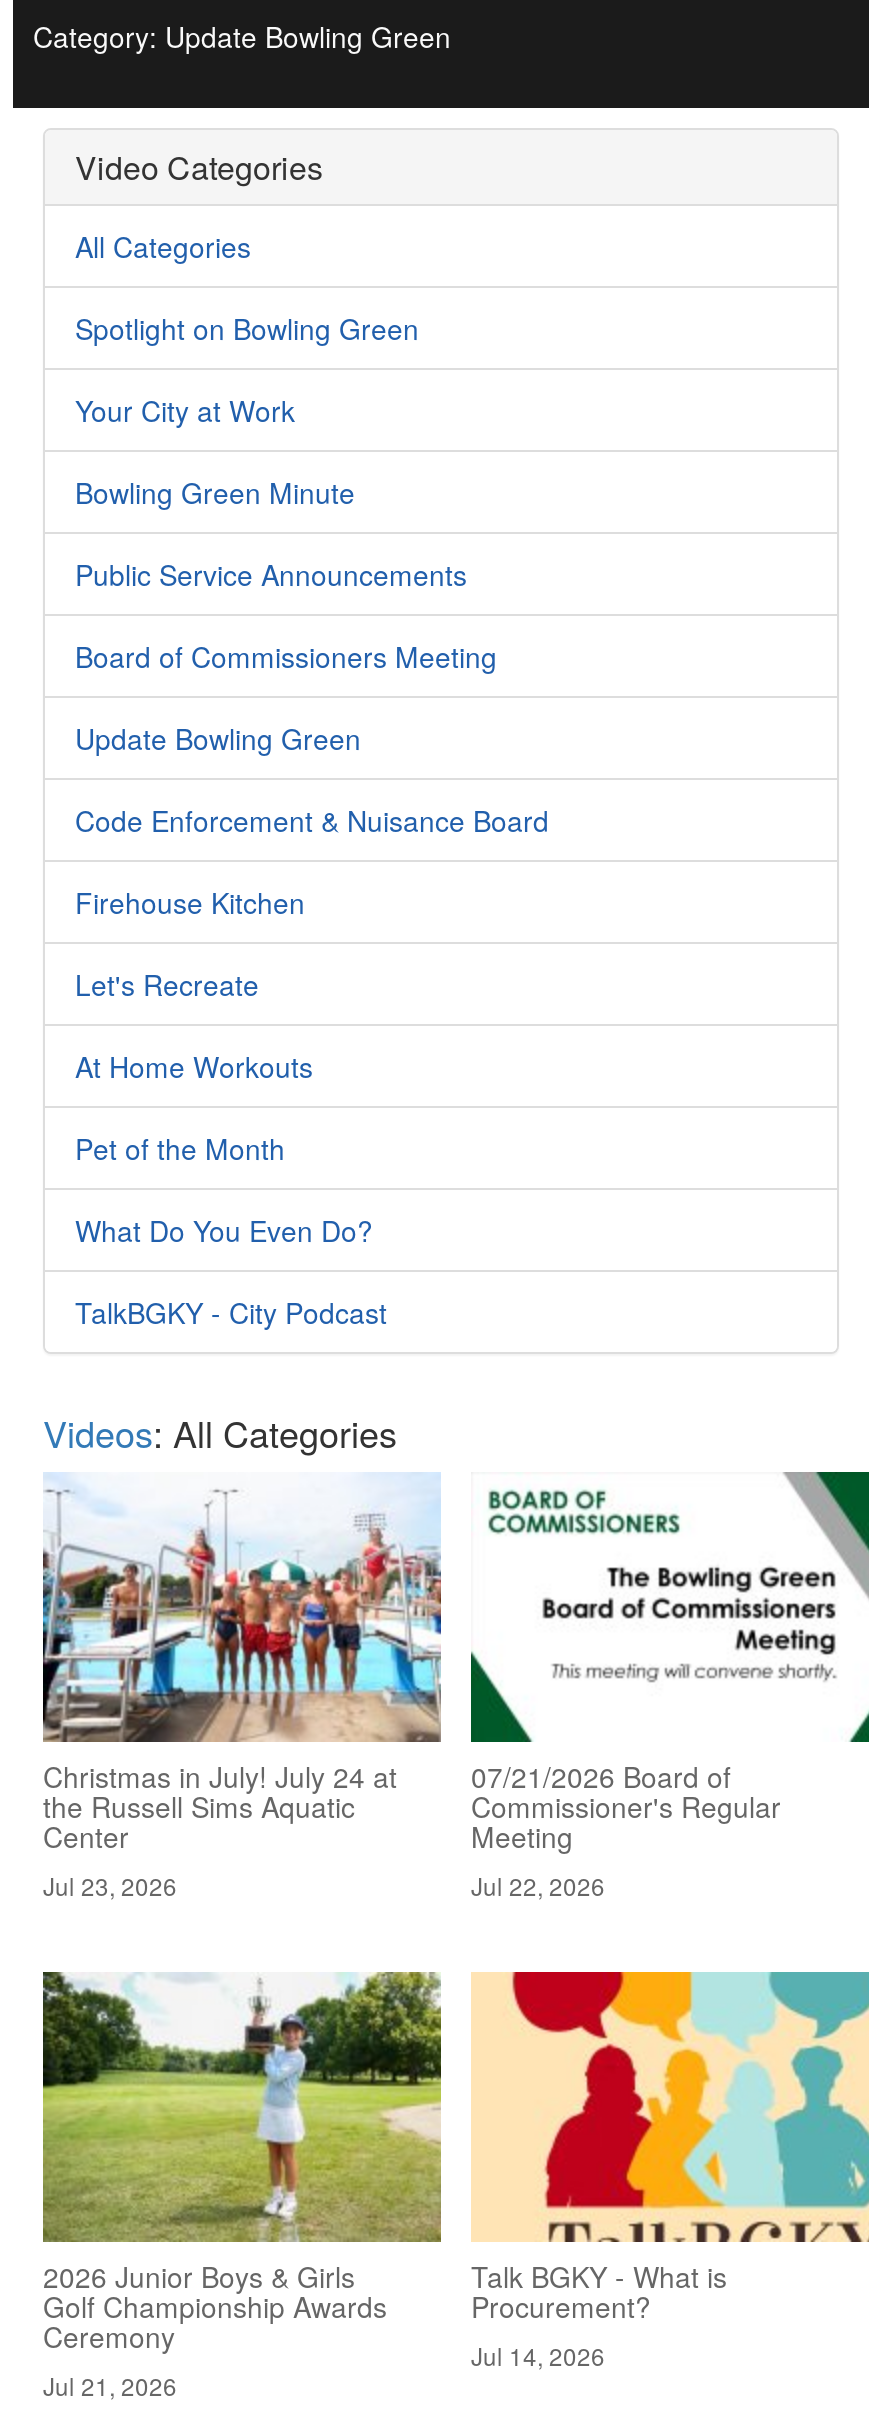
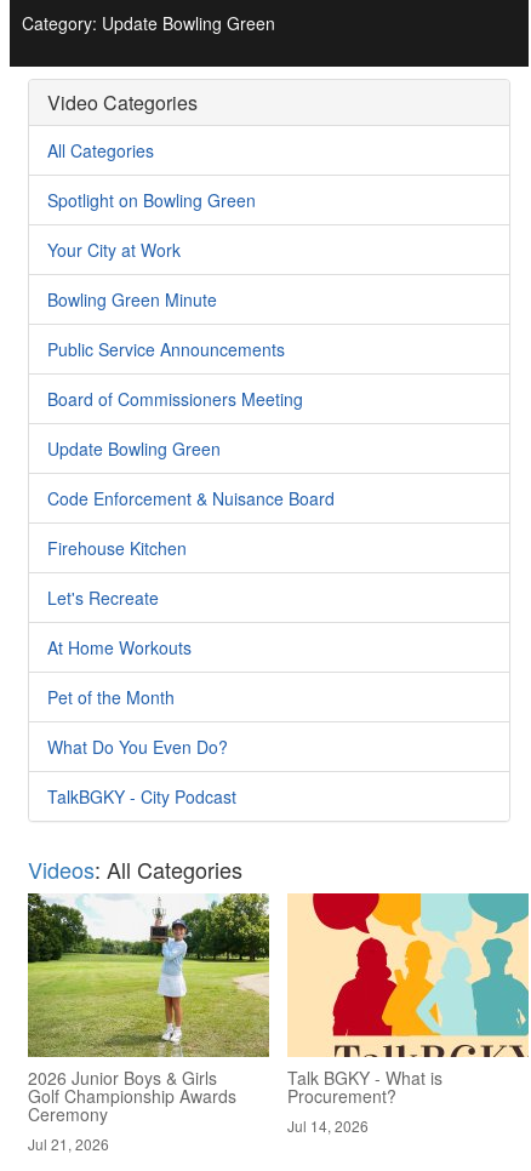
[41,1472,443,1901] [image] | Christmas in July! July 24 at | the Russell Sims Aquatic | Center | Jul 23, 2026 -> none
[469,1470,871,1901] [image] | 07/21/2026 Board of | Commissioner's Regular | Meeting | Jul 22, 2026 -> none

